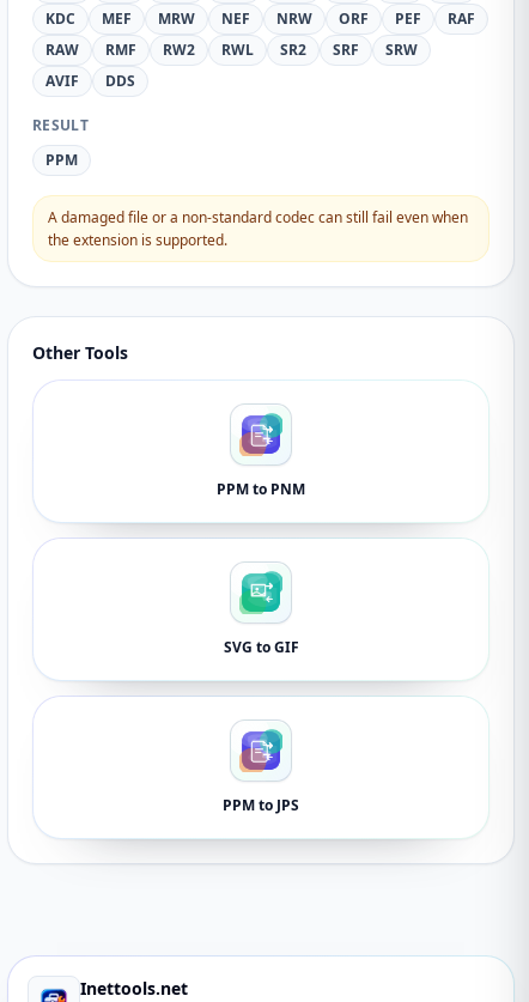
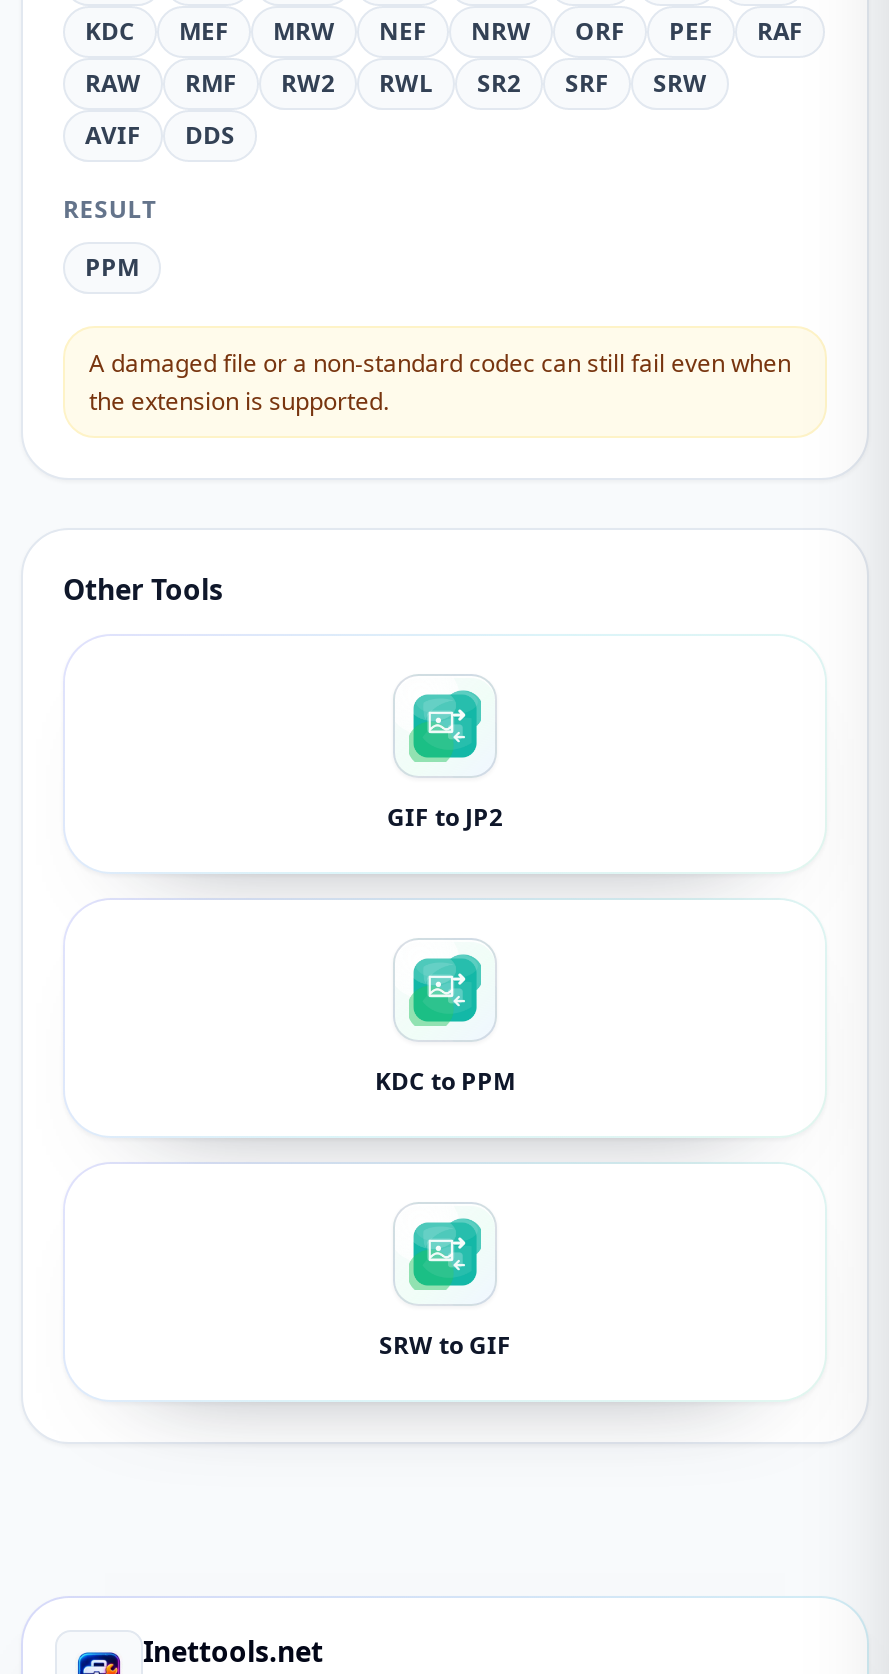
[217,414,305,499] [image] | PPM to PNM -> [387,692,503,834] [image] | GIF to JP2
[223,637,299,657] SVG to GIF -> [375,1064,515,1098] KDC to PPM
[223,730,299,815] [image] | PPM to JPS -> [379,1220,511,1362] [image] | SRW to GIF

